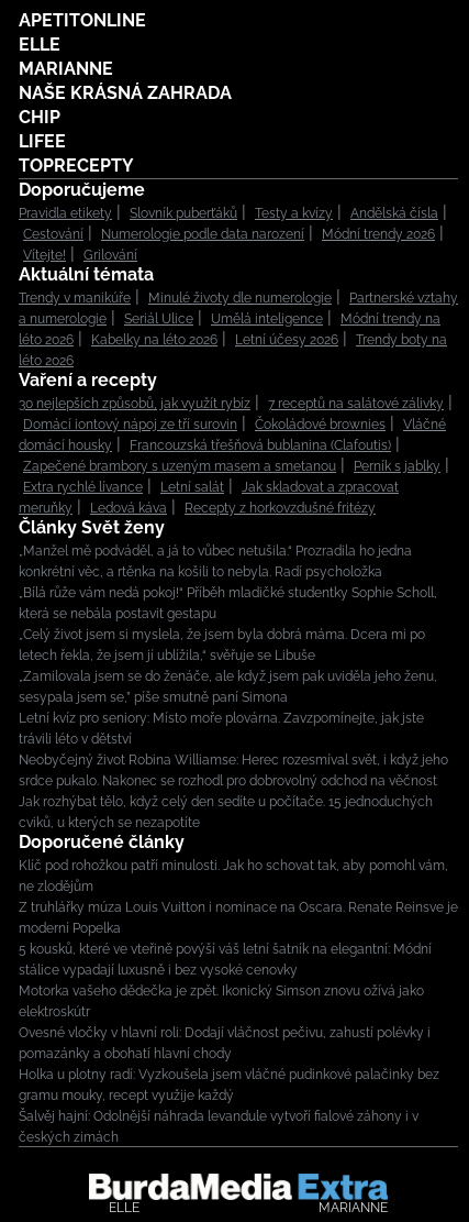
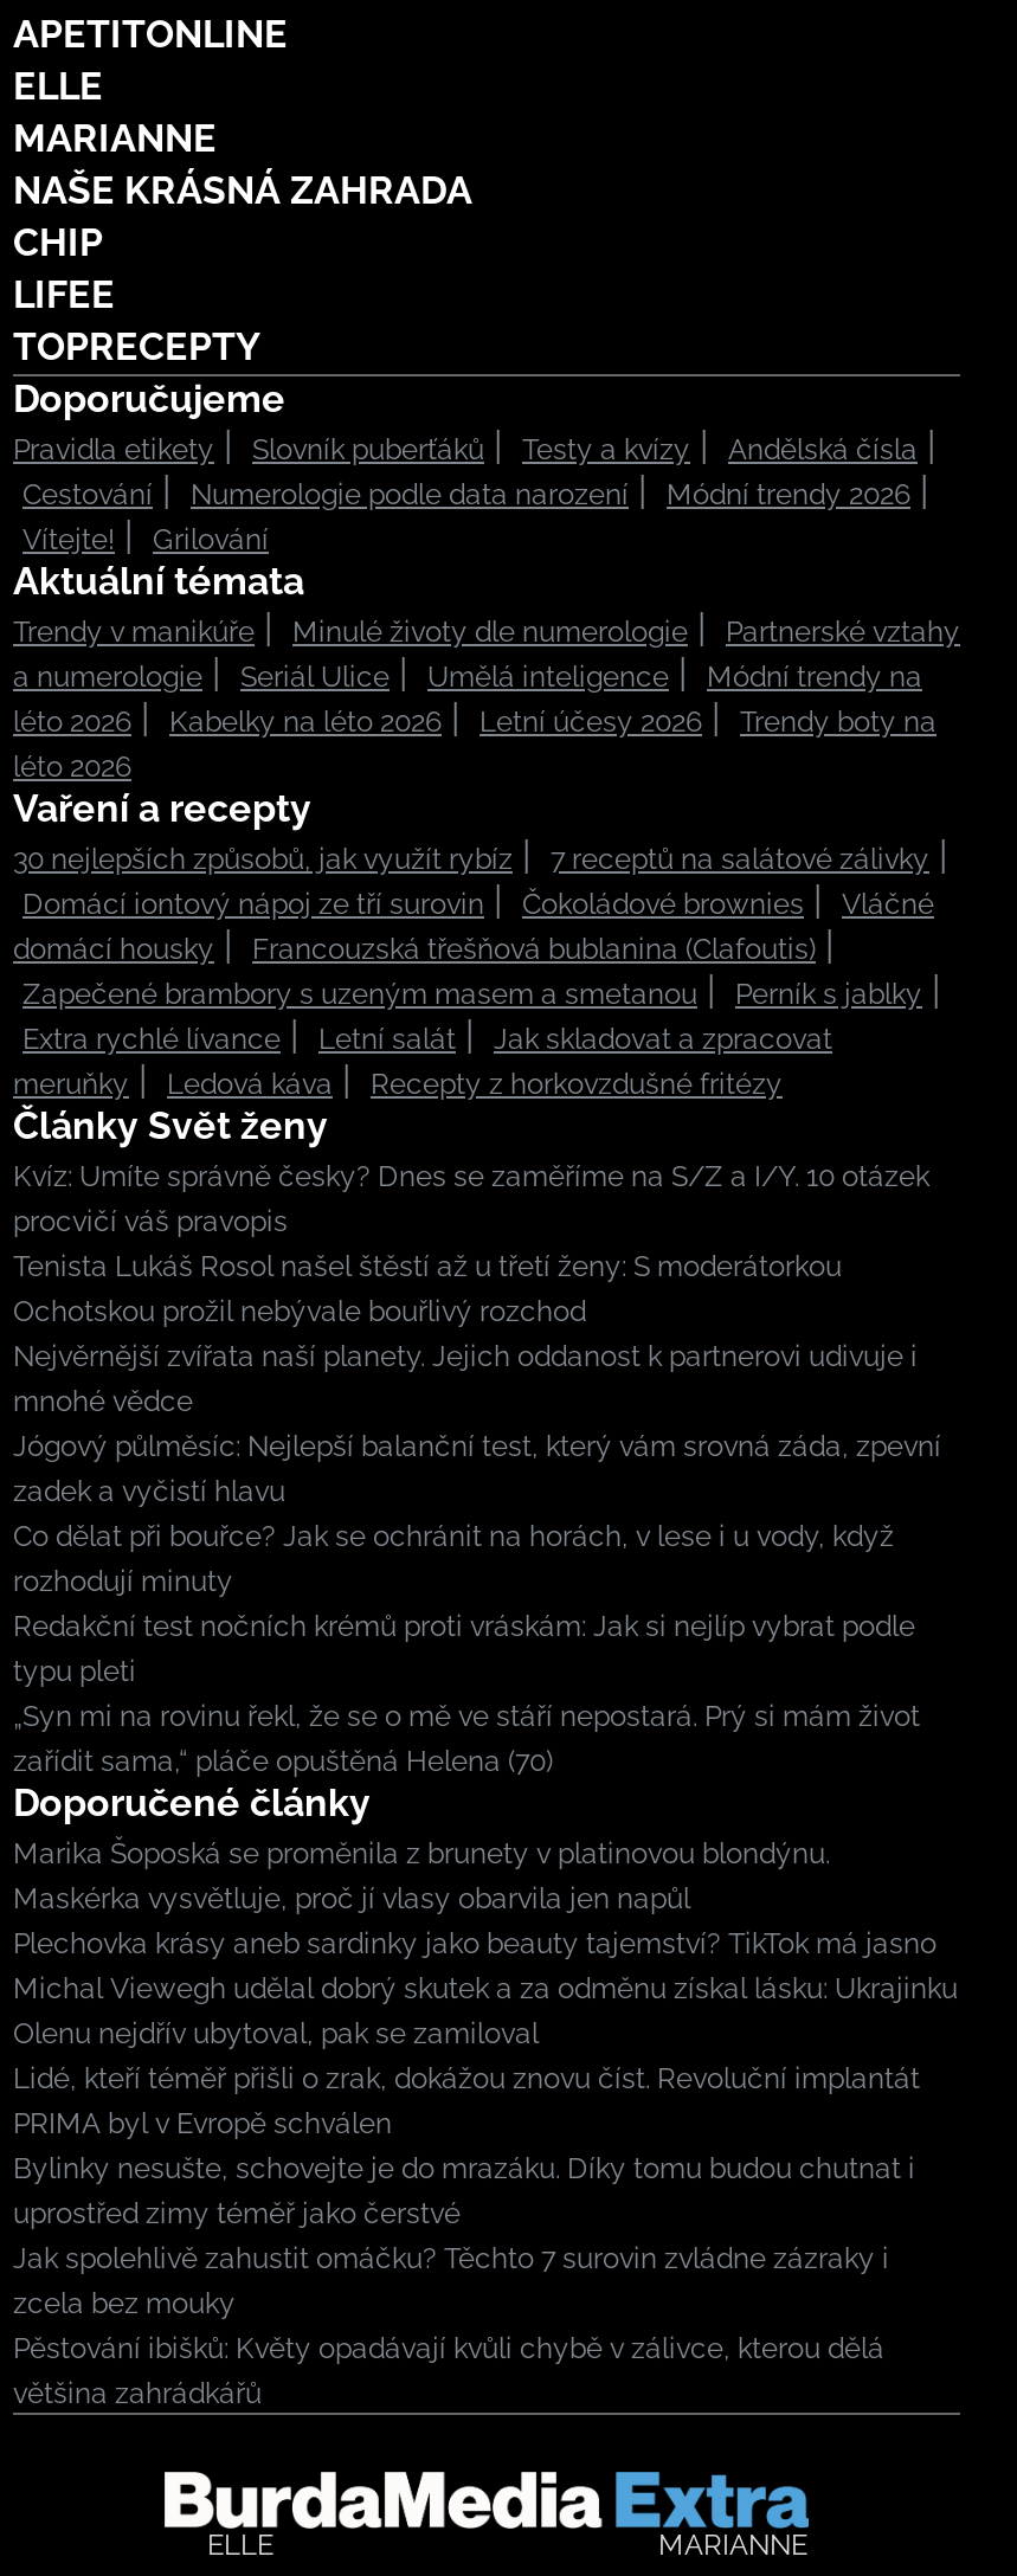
[19,543,448,830] „Manžel mě podváděl, a já to vůbec netušila.“ Prozradila ho jedna | konkrétní věc, a rtěnka na košili to nebyla. Radí psycholožka | „Bílá růže vám nedá pokoj!“ Příběh mladičké studentky Sophie Scholl, | která se nebála postavit gestapu | „Celý život jsem si myslela, že jsem byla dobrá máma. Dcera mi po | letech řekla, že jsem jí ublížila,“ svěřuje se Libuše | „Zamilovala jsem se do ženáče, ale když jsem pak uviděla jeho ženu, | sesypala jsem se,” píše smutně paní Simona | Letní kvíz pro seniory: Místo moře plovárna. Zavzpomínejte, jak jste | trávili léto v dětství | Neobyčejný život Robina Williamse: Herec rozesmíval svět, i když jeho | srdce pukalo. Nakonec se rozhodl pro dobrovolný odchod na věčnost | Jak rozhýbat tělo, když celý den sedíte u počítače. 15 jednoduchých | cviků, u kterých se nezapotíte -> [13,1160,941,1778] Kvíz: Umíte správně česky? Dnes se zaměříme na S/Z a I/Y. 10 otázek | procvičí váš pravopis | Tenista Lukáš Rosol našel štěstí až u třetí ženy: S moderátorkou | Ochotskou prožil nebývale bouřlivý rozchod | Nejvěrnější zvířata naší planety. Jejich oddanost k partnerovi udivuje i | mnohé vědce | Jógový půlměsíc: Nejlepší balanční test, který vám srovná záda, zpevní | zadek a vyčistí hlavu | Co dělat při bouřce? Jak se ochránit na horách, v lese i u vody, když | rozhodují minuty | Redakční test nočních krémů proti vráskám: Jak si nejlíp vybrat podle | typu pleti | „Syn mi na rovinu řekl, že se o mě ve stáří nepostará. Prý si mám život | zařídit sama,“ pláče opuštěná Helena (70)
[19,858,458,1145] Klíč pod rohožkou patří minulosti. Jak ho schovat tak, aby pomohl vám, | ne zlodějům | Z truhlářky múza Louis Vuitton i nominace na Oscara. Renate Reinsve je | moderní Popelka | 5 kousků, které ve vteřině povýší váš letní šatník na elegantní: Módní | stálice vypadají luxusně i bez vysoké cenovky | Motorka vašeho dědečka je zpět. Ikonický Simson znovu ožívá jako | elektroskútr | Ovesné vločky v hlavní roli: Dodají vláčnost pečivu, zahustí polévky i | pomazánky a obohatí hlavní chody | Holka u plotny radí: Vyzkoušela jsem vláčné pudinkové palačinky bez | gramu mouky, recept využije každý | Šalvěj hajní: Odolnější náhrada levandule vytvoří fialové záhony i v | českých zimách -> [13,1837,958,2410] Marika Šoposká se proměnila z brunety v platinovou blondýnu. | Maskérka vysvětluje, proč jí vlasy obarvila jen napůl | Plechovka krásy aneb sardinky jako beauty tajemství? TikTok má jasno | Michal Viewegh udělal dobrý skutek a za odměnu získal lásku: Ukrajinku | Olenu nejdřív ubytoval, pak se zamiloval | Lidé, kteří téměř přišli o zrak, dokážou znovu číst. Revoluční implantát | PRIMA byl v Evropě schválen | Bylinky nesušte, schovejte je do mrazáku. Díky tomu budou chutnat i | uprostřed zimy téměř jako čerstvé | Jak spolehlivě zahustit omáčku? Těchto 7 surovin zvládne zázraky i | zcela bez mouky | Pěstování ibišků: Květy opadávají kvůli chybě v zálivce, kterou dělá | většina zahrádkářů

